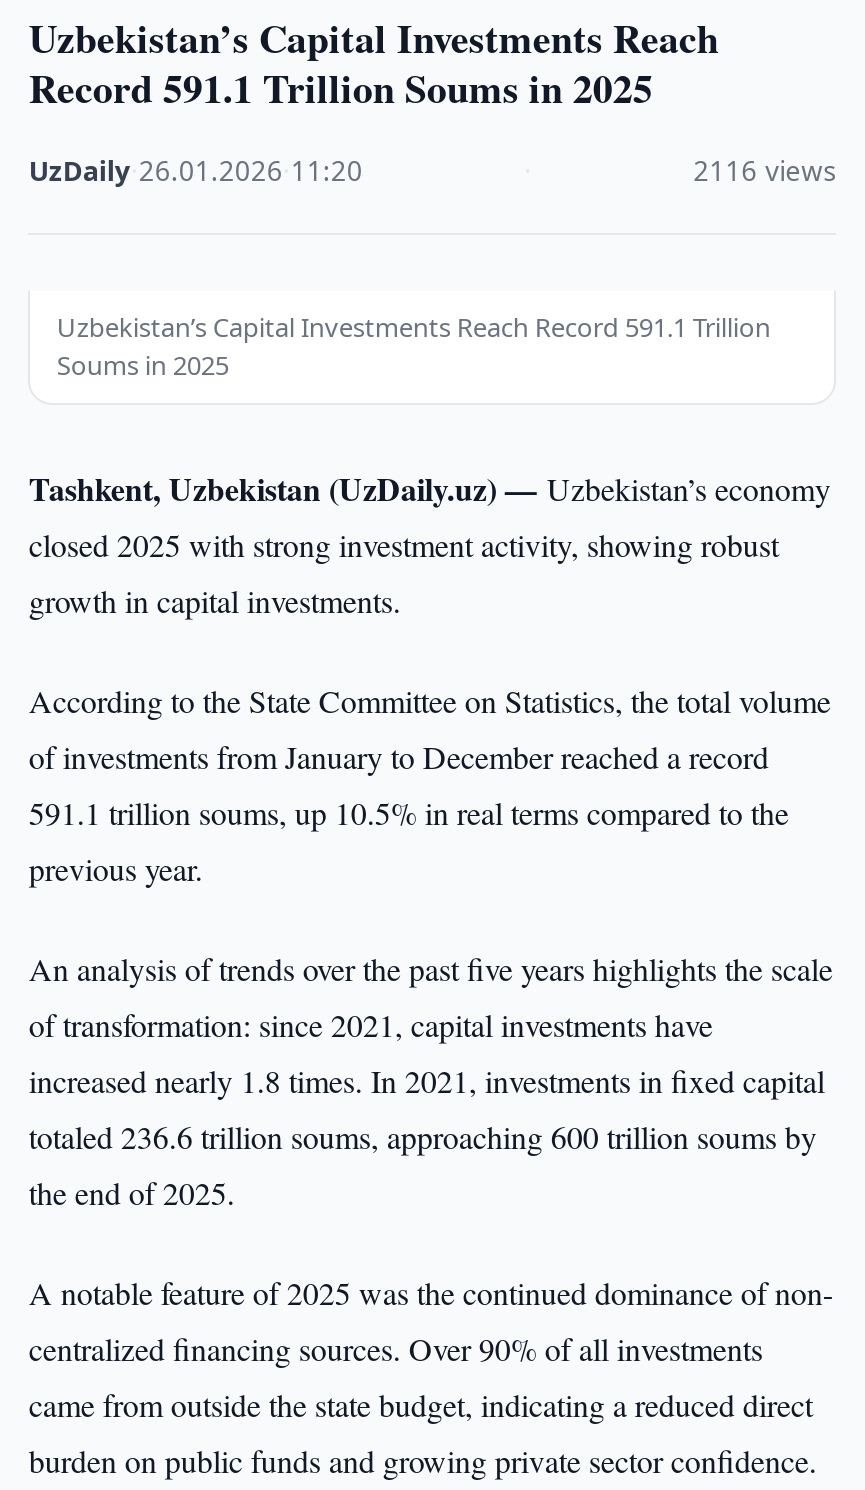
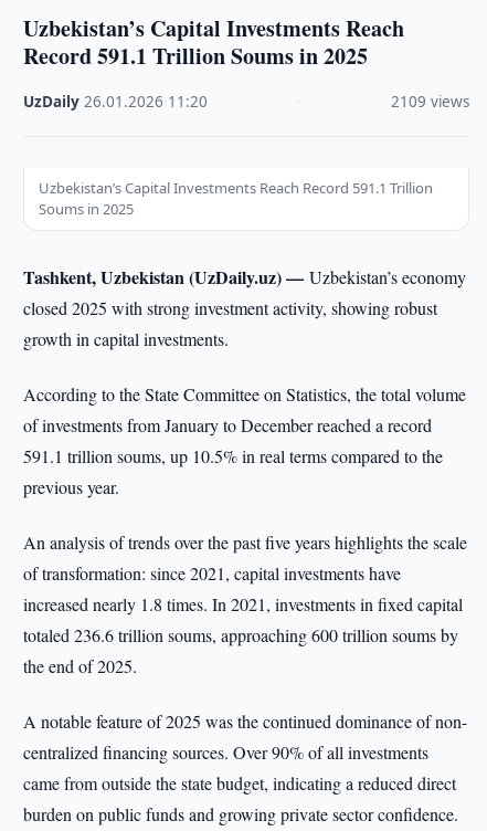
[693,153,835,189] 2116 views -> [390,92,469,112] 2109 views

